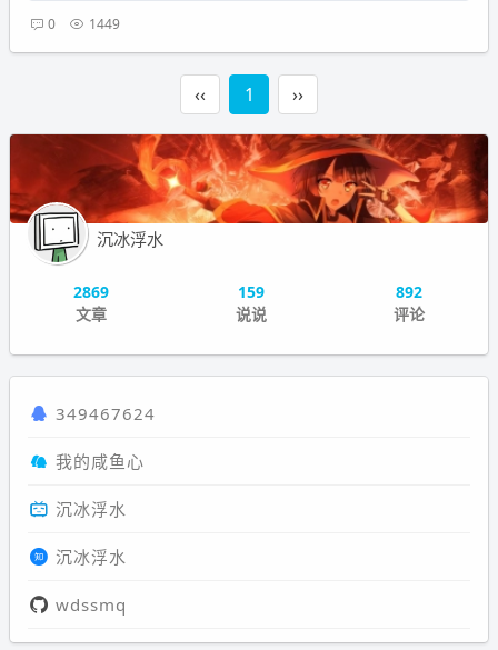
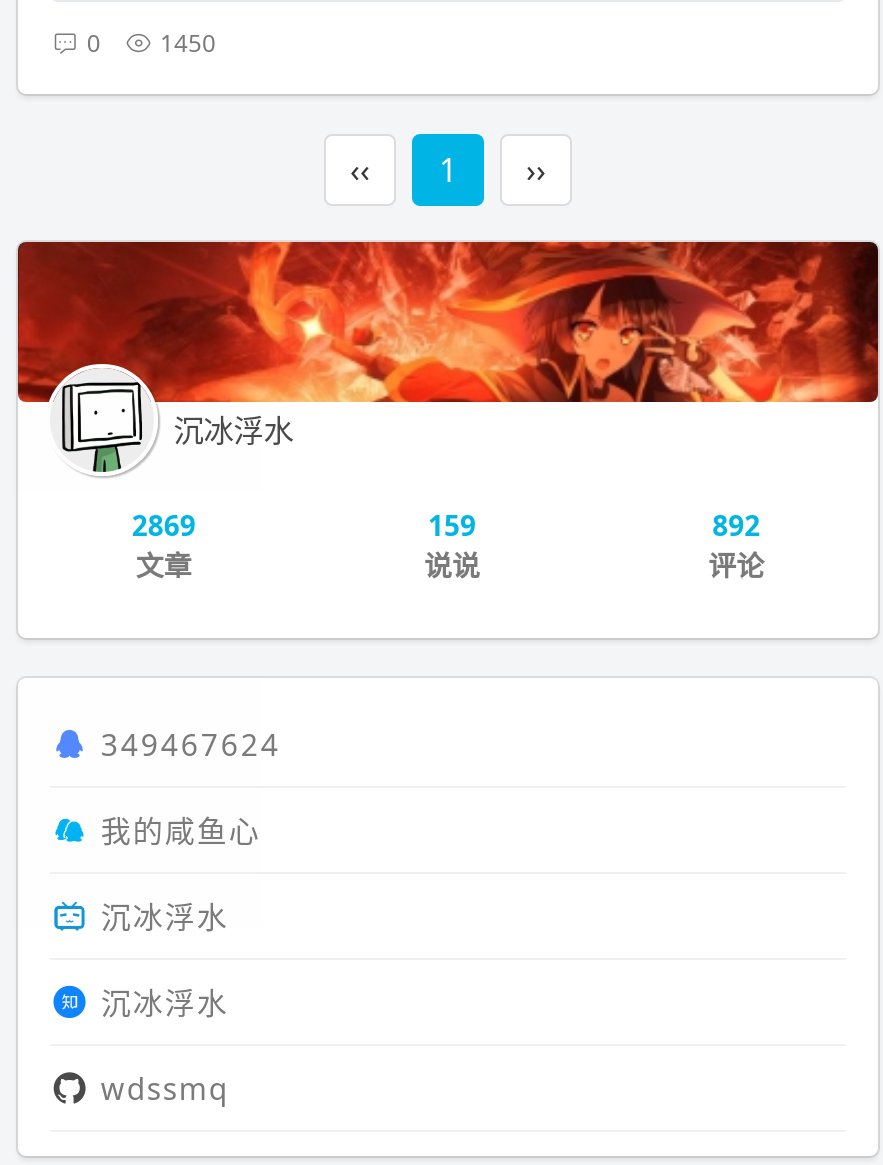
[45,15,120,34] 0 1449 -> [81,26,216,60] 0 1450

